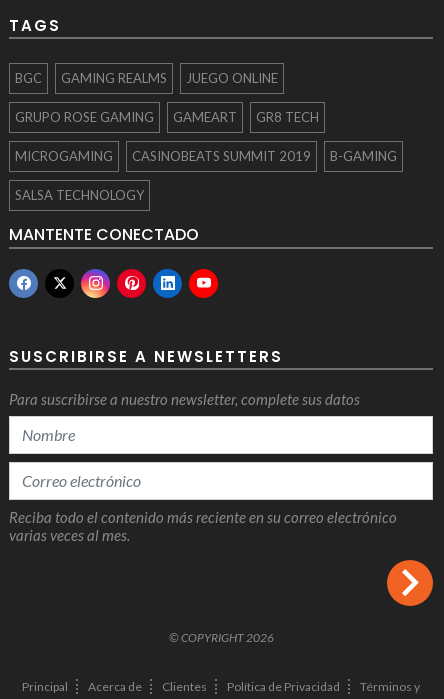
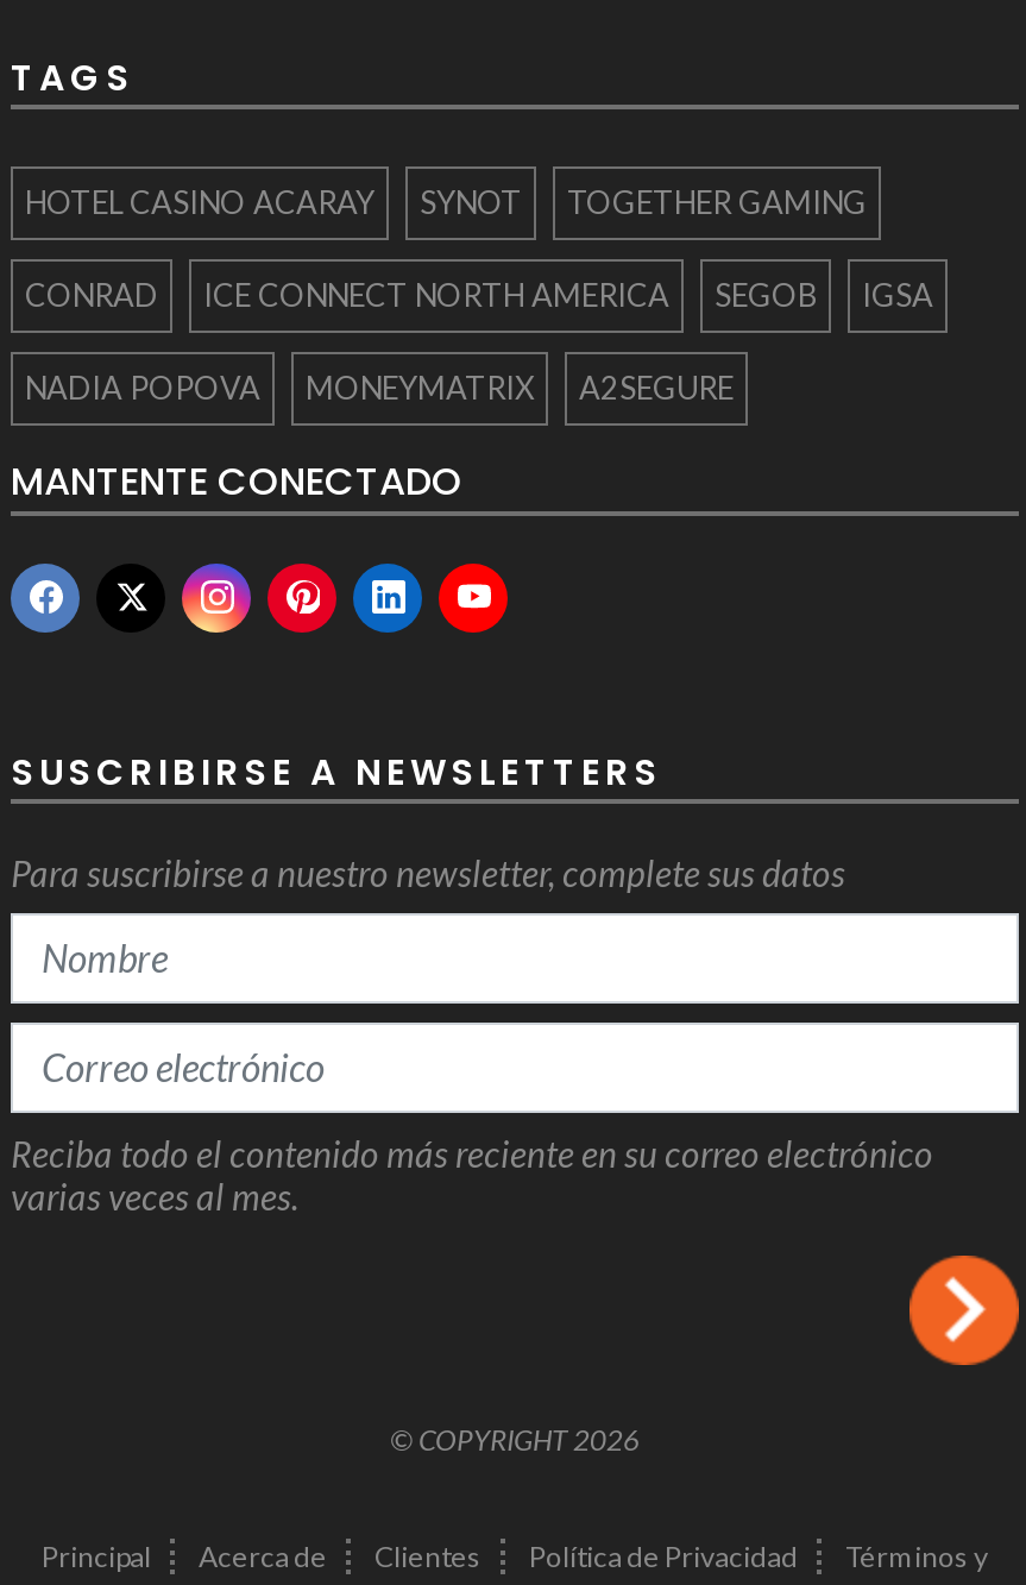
[15,70,397,203] BGC | GAMING REALMS | JUEGO ONLINE | GRUPO ROSE GAMING | GAMEART | GR8 TECH | MICROGAMING | CASINOBEATS SUMMIT 2019 | B-GAMING | SALSA TECHNOLOGY -> [25,183,933,406] HOTEL CASINO ACARAY | SYNOT | TOGETHER GAMING | CONRAD | ICE CONNECT NORTH AMERICA | SEGOB | IGSA | NADIA POPOVA | MONEYMATRIX | A2SEGURE

